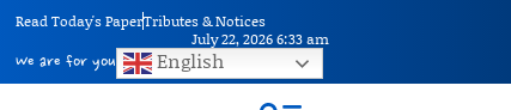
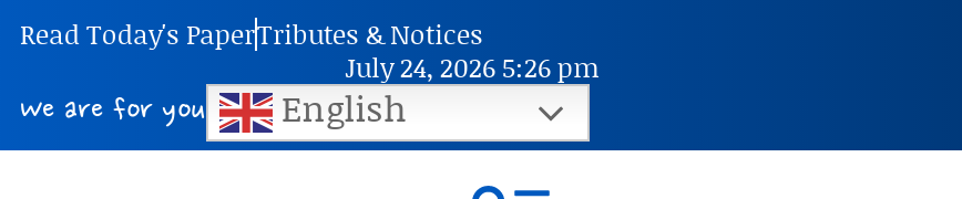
[191,29,328,49] July 22, 2026 6:33 am -> [345,49,600,86] July 24, 2026 5:26 pm

